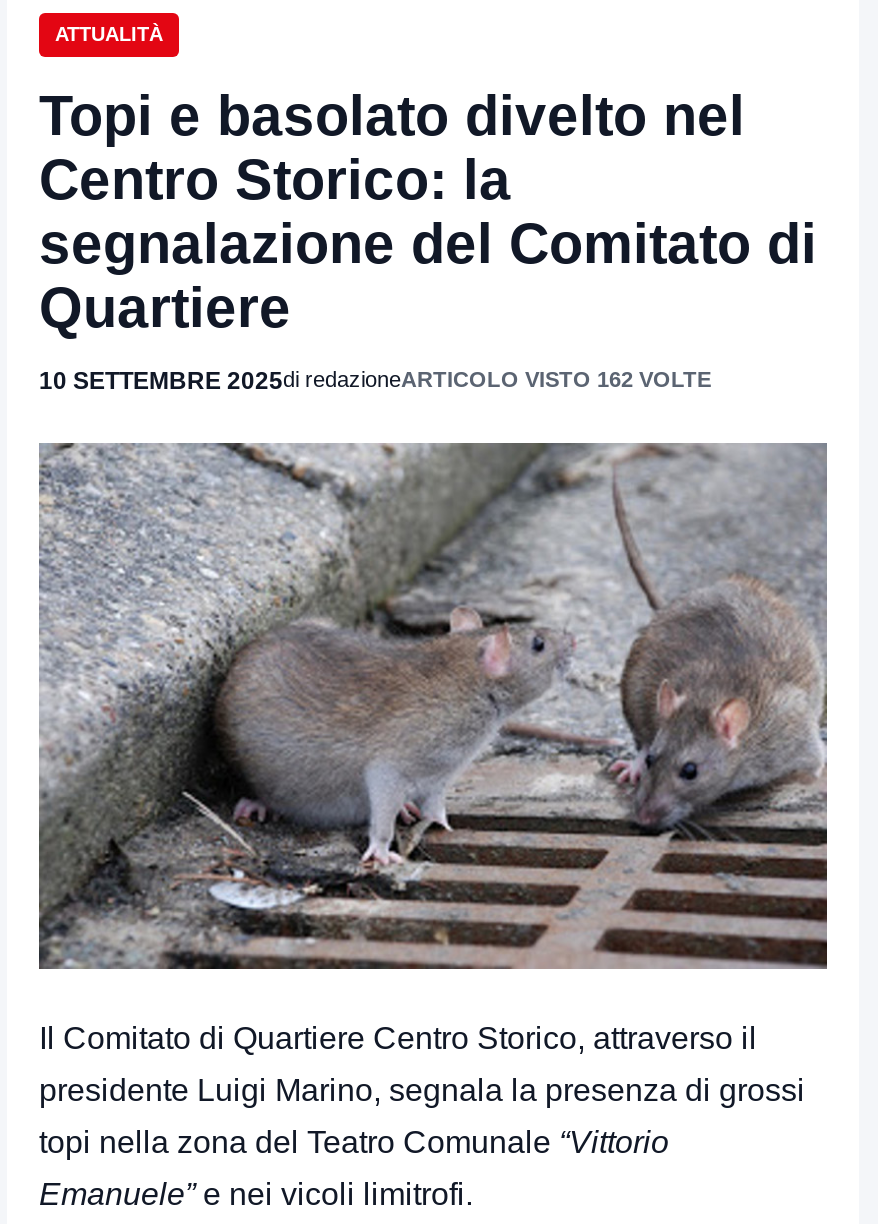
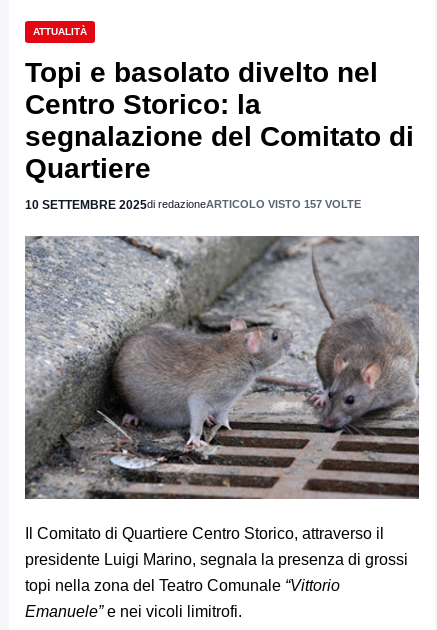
[39,366,711,394] 10 SETTEMBRE 2025di redazioneARTICOLO VISTO 162 VOLTE -> [25,198,361,212] 10 SETTEMBRE 2025di redazioneARTICOLO VISTO 157 VOLTE

